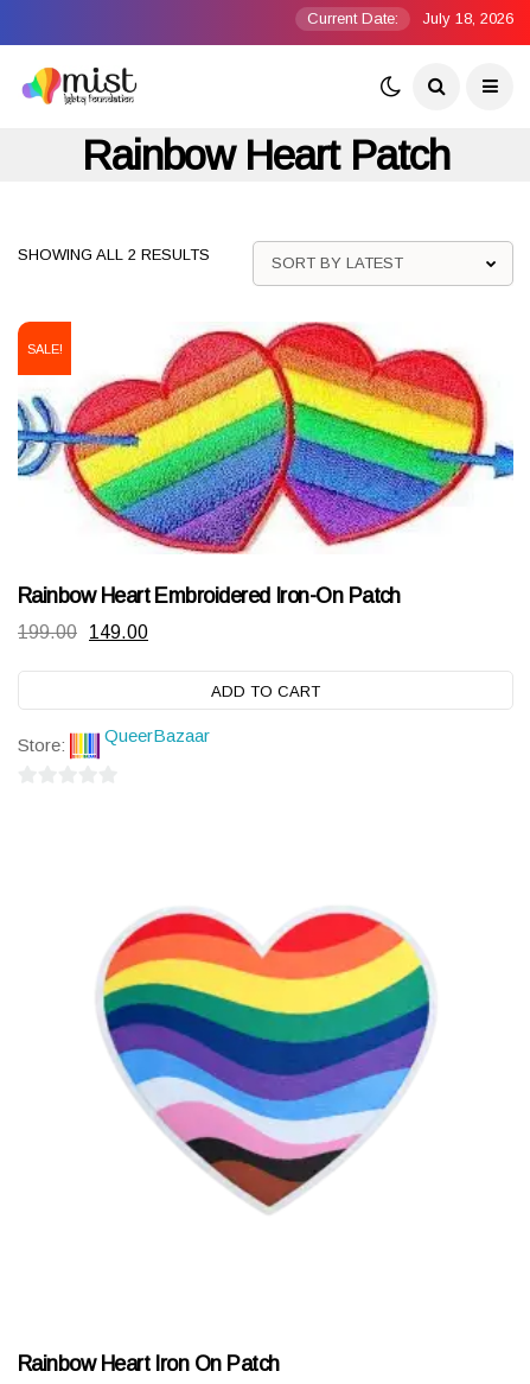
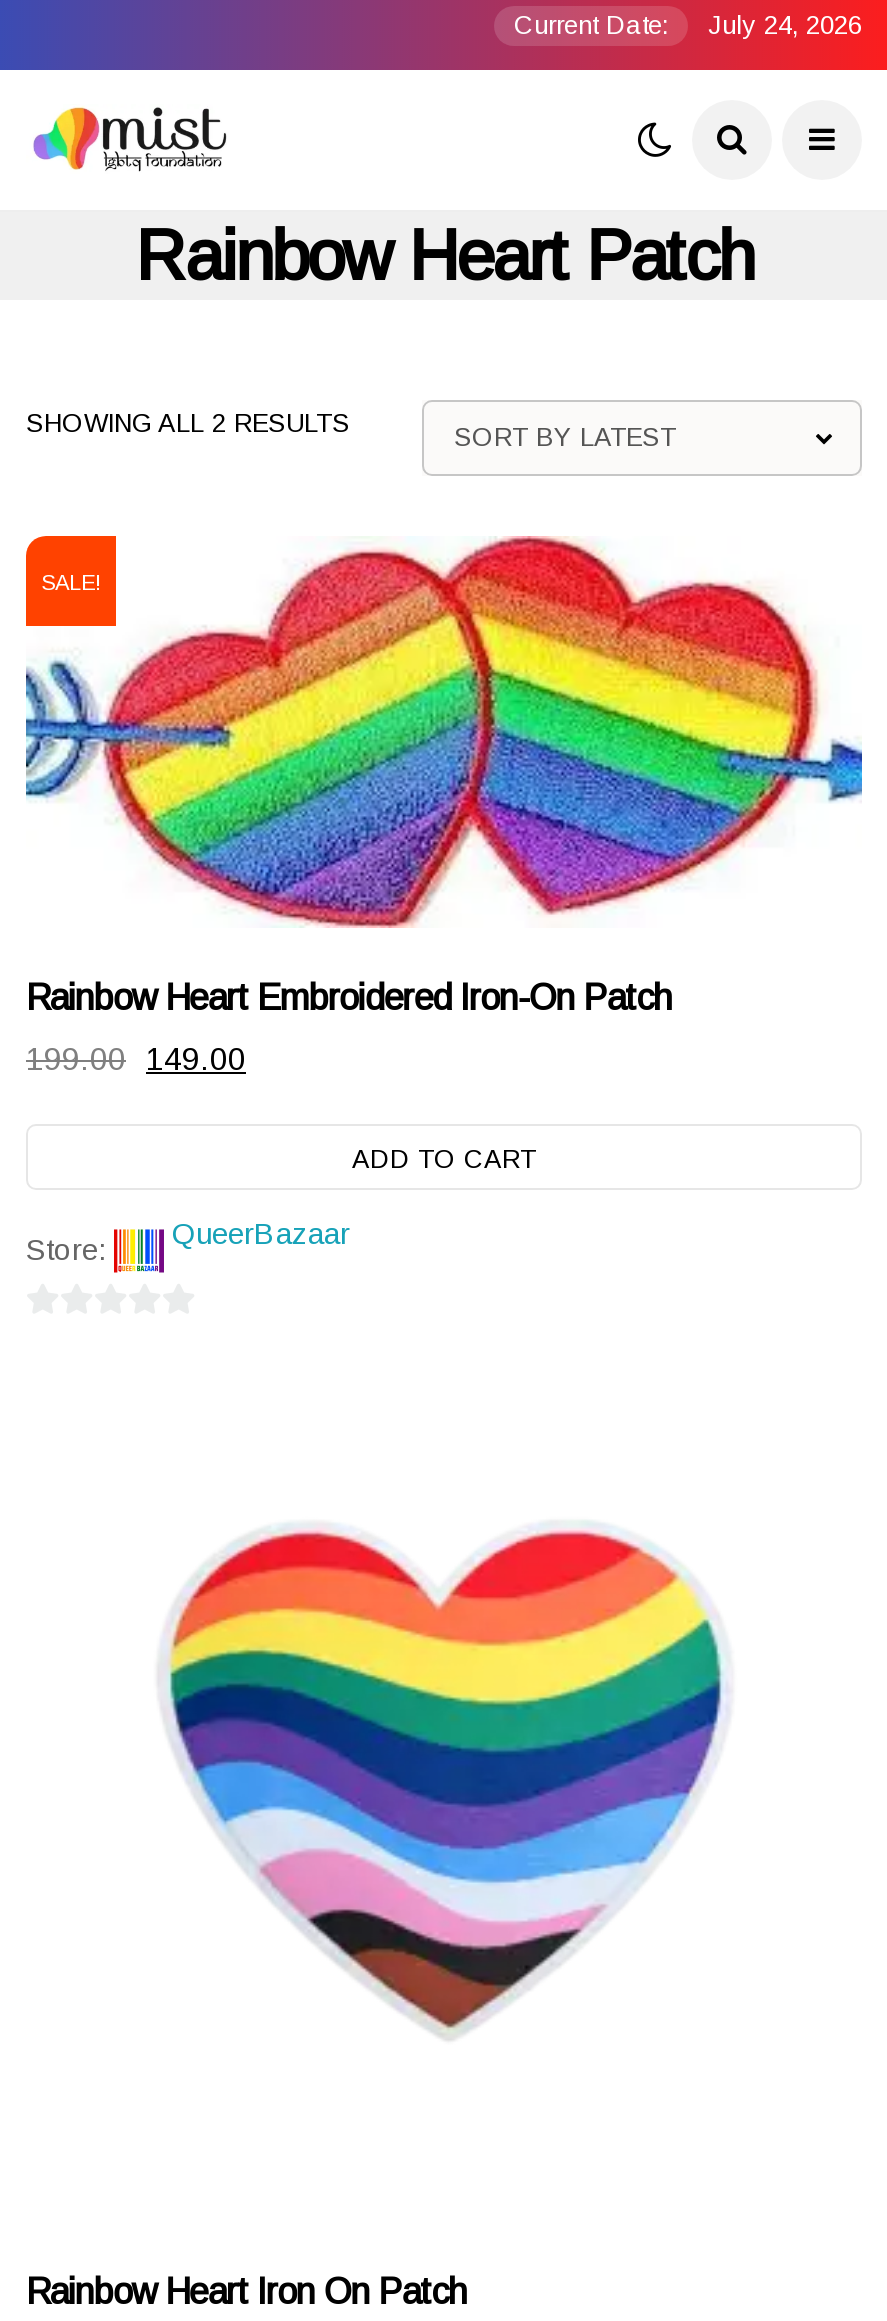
[307,9,513,27] Current Date: July 18, 2026 -> [514,10,862,40] Current Date: July 24, 2026

